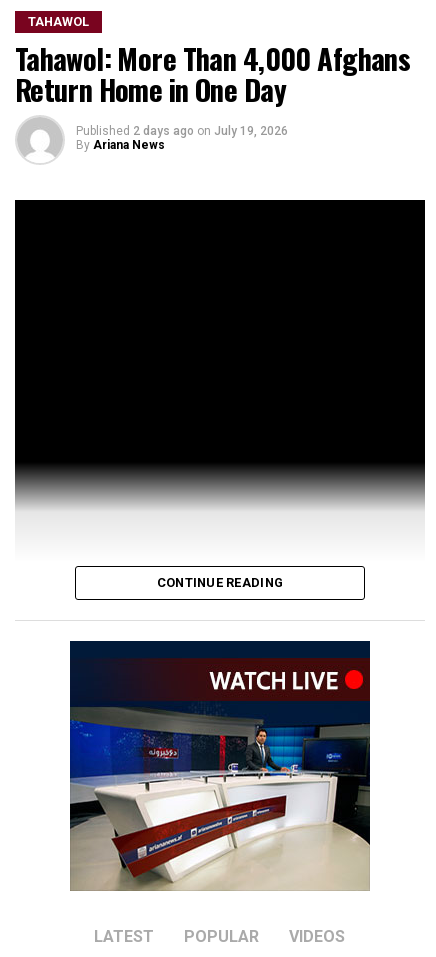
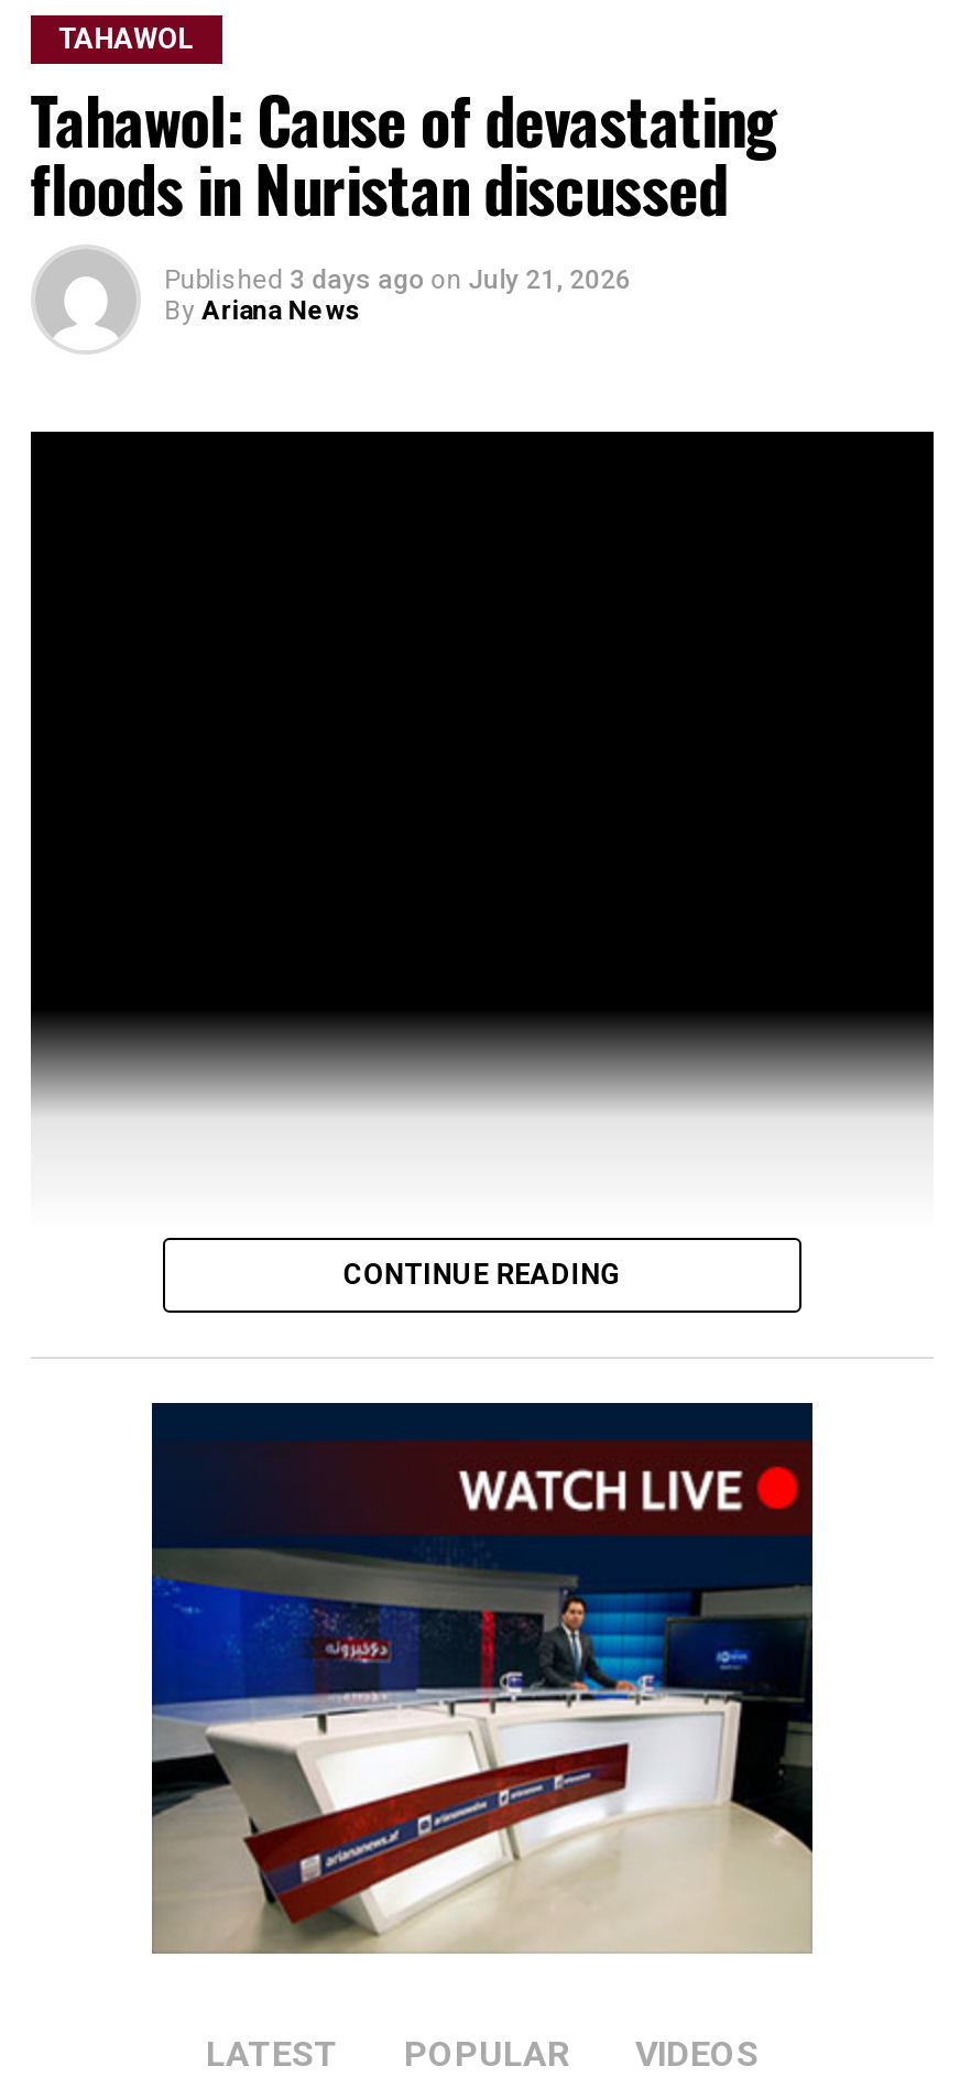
[15,37,410,138] Tahawol: More Than 4,000 Afghans | Return Home in One Day | Published 2 days ago on July 19, 2026 -> [30,73,779,295] Tahawol: Cause of devastating | floods in Nuristan discussed | Published 3 days ago on July 21, 2026

